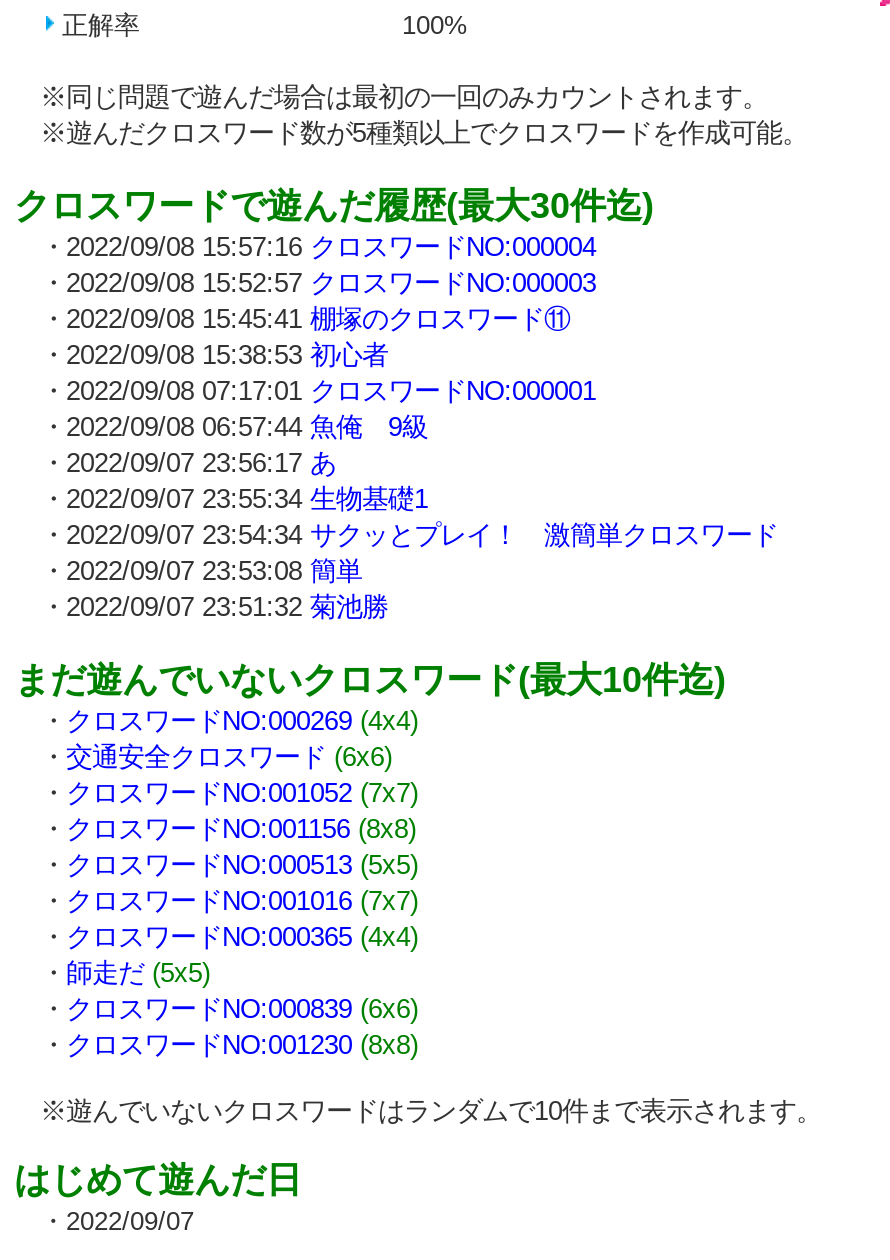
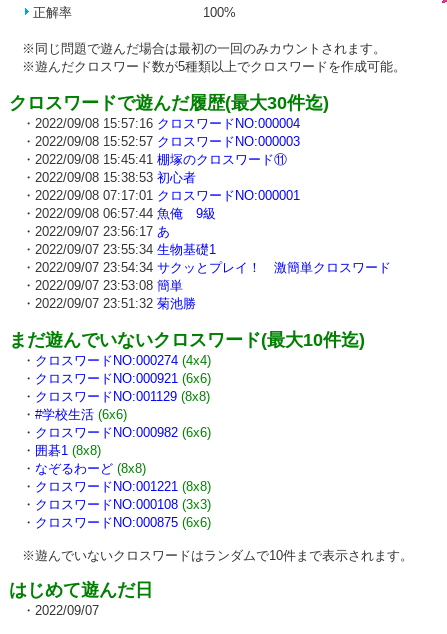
[14,706,418,1060] ・クロスワードNO:000269 (4x4) | ・交通安全クロスワード (6x6) | ・クロスワードNO:001052 (7x7) | ・クロスワードNO:001156 (8x8) | ・クロスワードNO:000513 (5x5) | ・クロスワードNO:001016 (7x7) | ・クロスワードNO:000365 (4x4) | ・師走だ (5x5) | ・クロスワードNO:000839 (6x6) | ・クロスワードNO:001230 (8x8) -> [9,353,211,530] ・クロスワードNO:000274 (4x4) | ・クロスワードNO:000921 (6x6) | ・クロスワードNO:001129 (8x8) | ・#学校生活 (6x6) | ・クロスワードNO:000982 (6x6) | ・囲碁1 (8x8) | ・なぞるわーど (8x8) | ・クロスワードNO:001221 (8x8) | ・クロスワードNO:000108 (3x3) | ・クロスワードNO:000875 (6x6)

